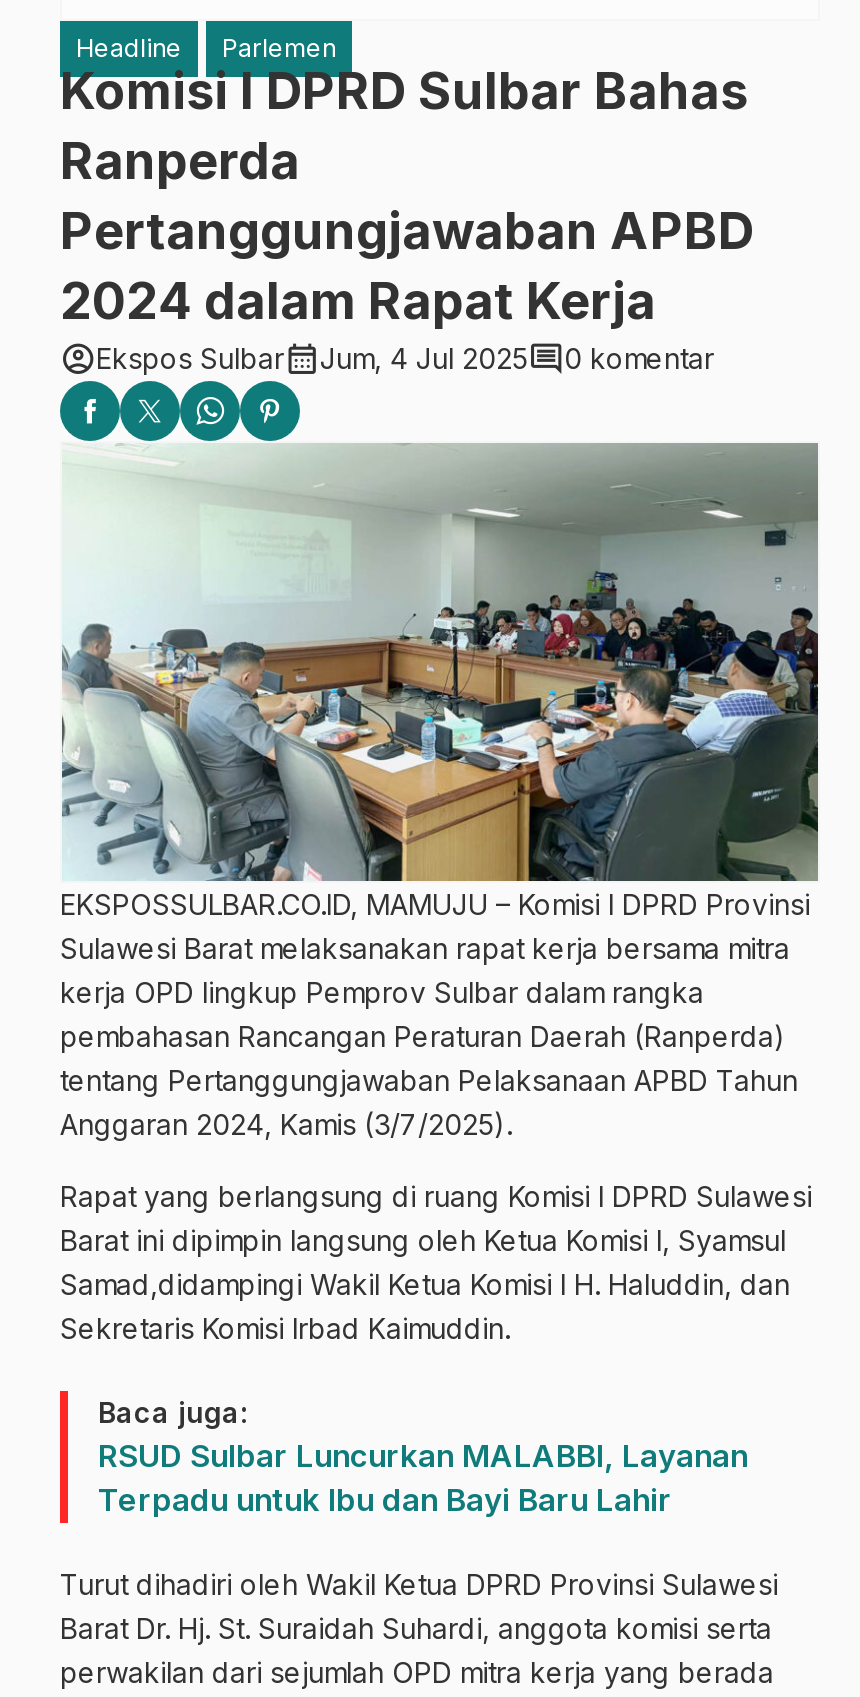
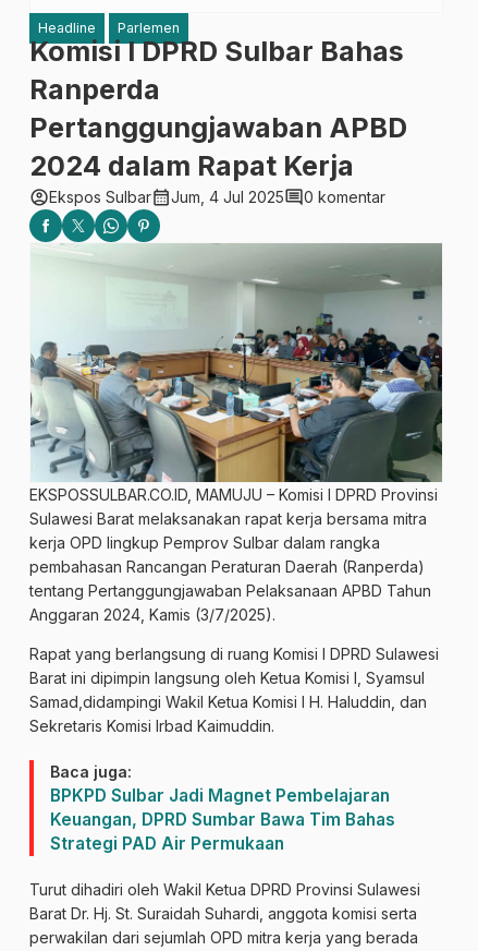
[98,1437,748,1519] RSUD Sulbar Luncurkan MALABBI, Layanan | Terpadu untuk Ibu dan Bayi Baru Lahir -> [50,785,395,854] BPKPD Sulbar Jadi Magnet Pembelajaran | Keuangan, DPRD Sumbar Bawa Tim Bahas | Strategi PAD Air Permukaan

